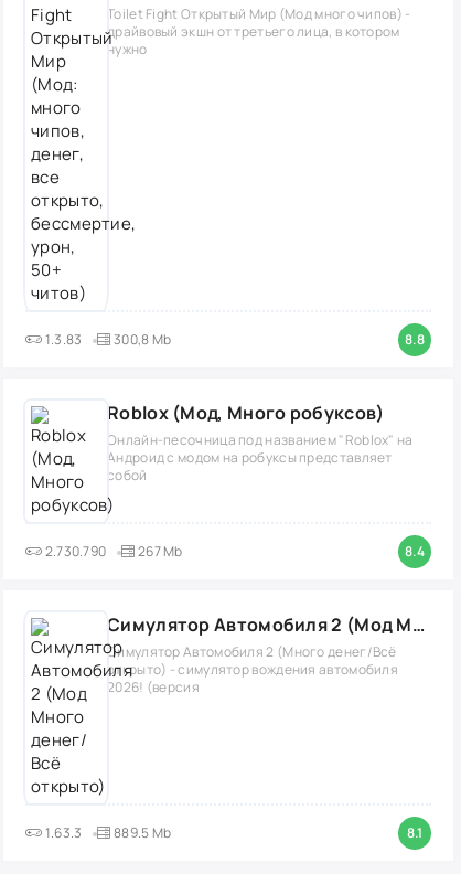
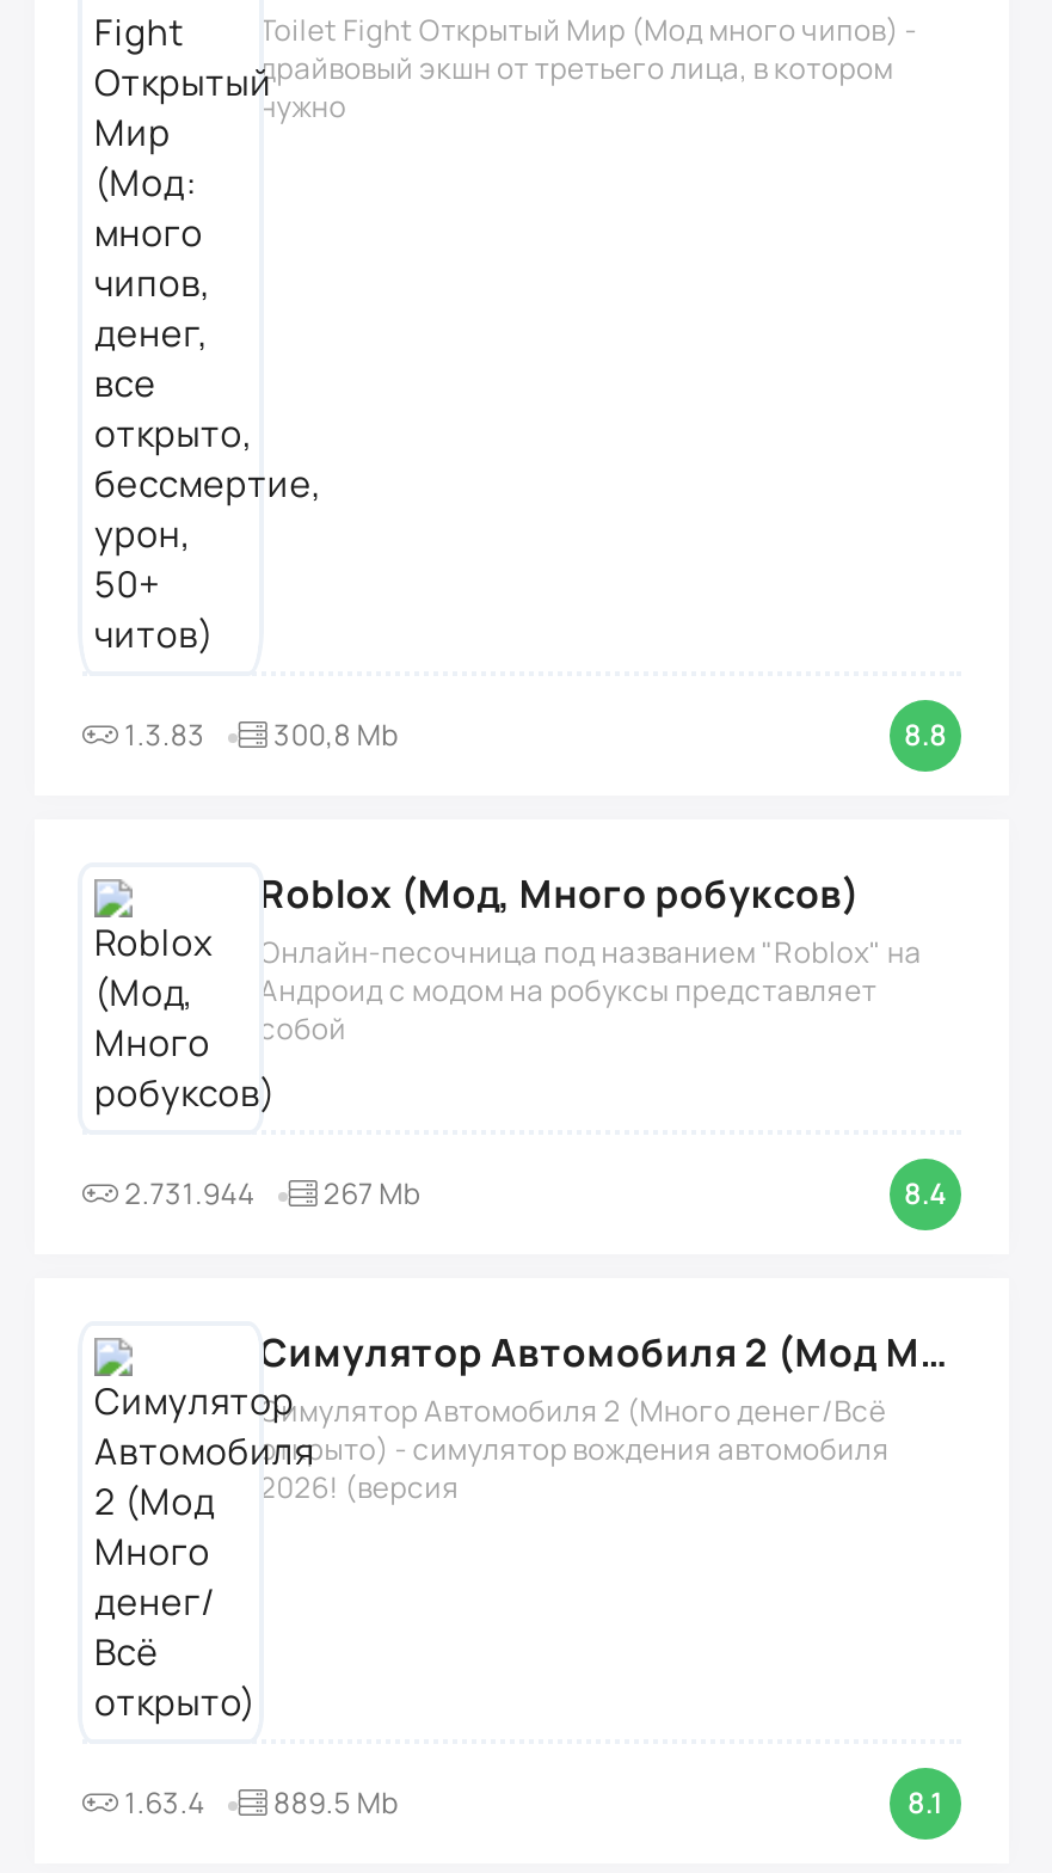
[42,542,183,561] 2.730.790 267 Mb -> [119,1173,421,1214] 2.731.944 267 Mb
[42,823,82,842] 1.63.3 -> [119,1782,205,1823] 1.63.4

